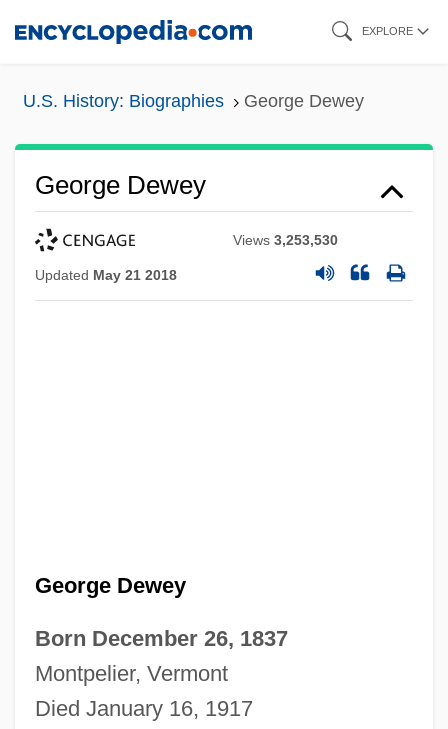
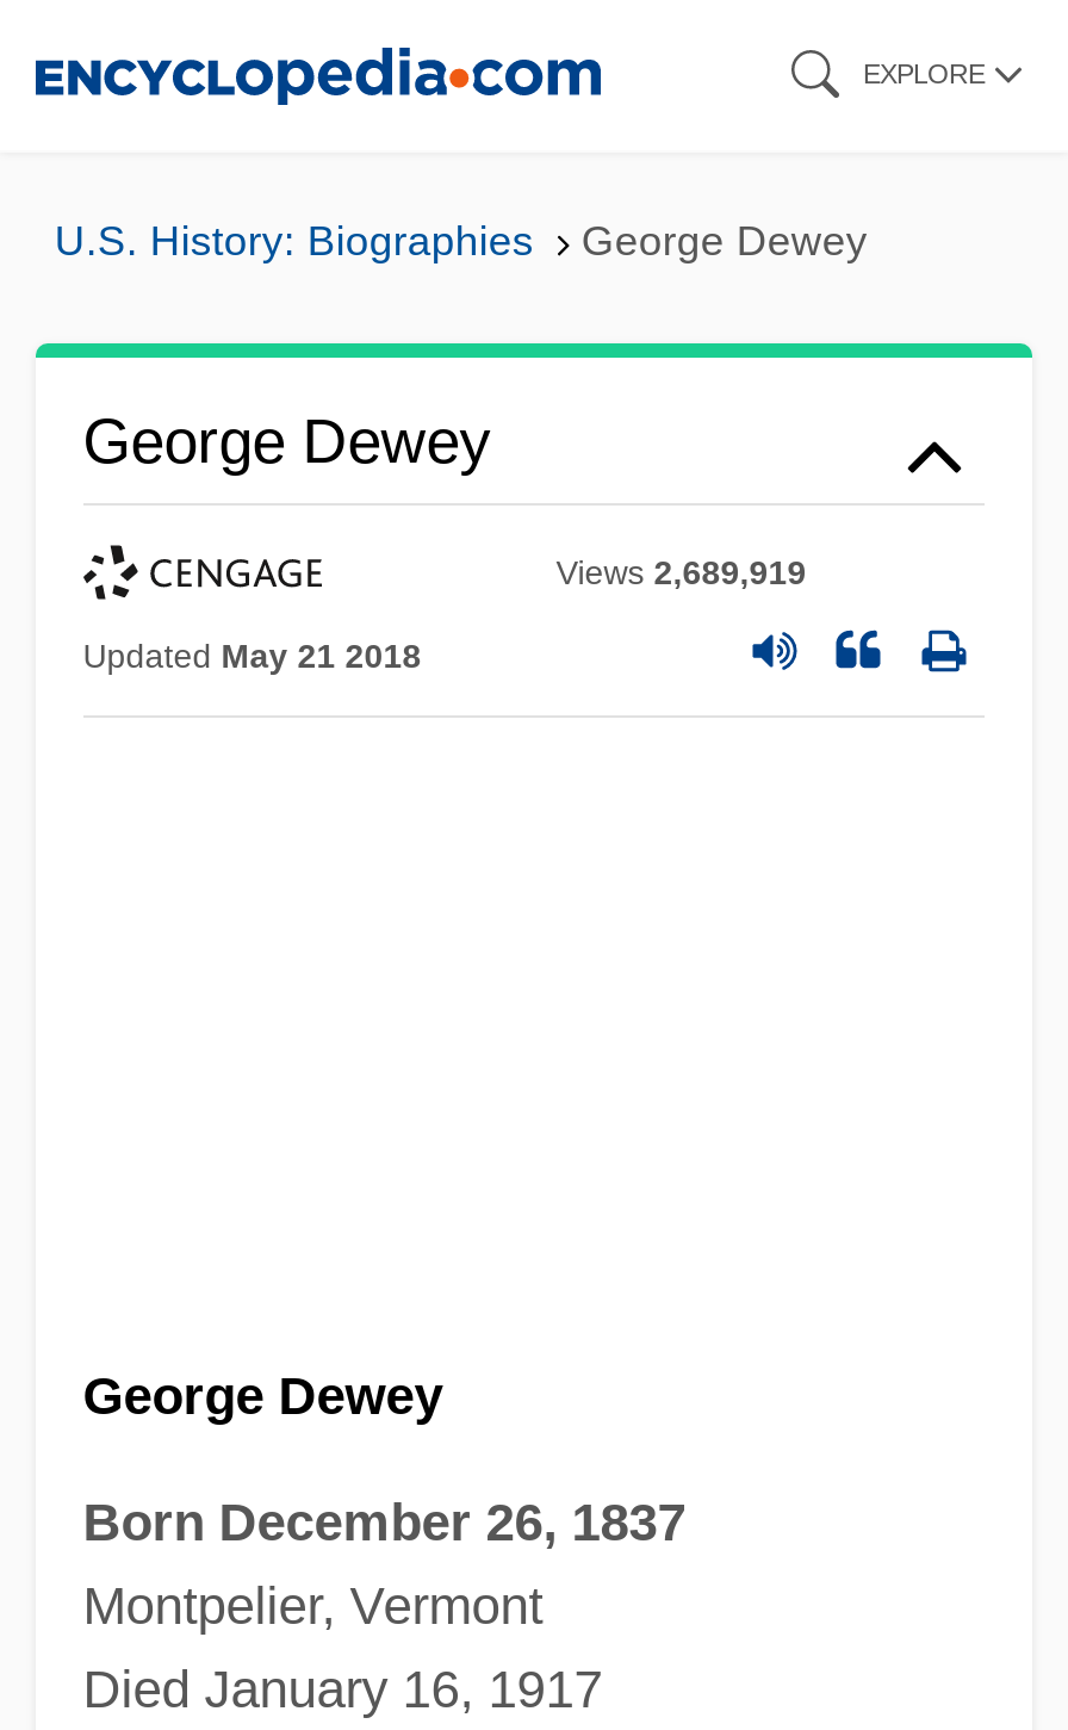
[233,232,338,248] Views 3,253,530 -> [556,553,806,591] Views 2,689,919

